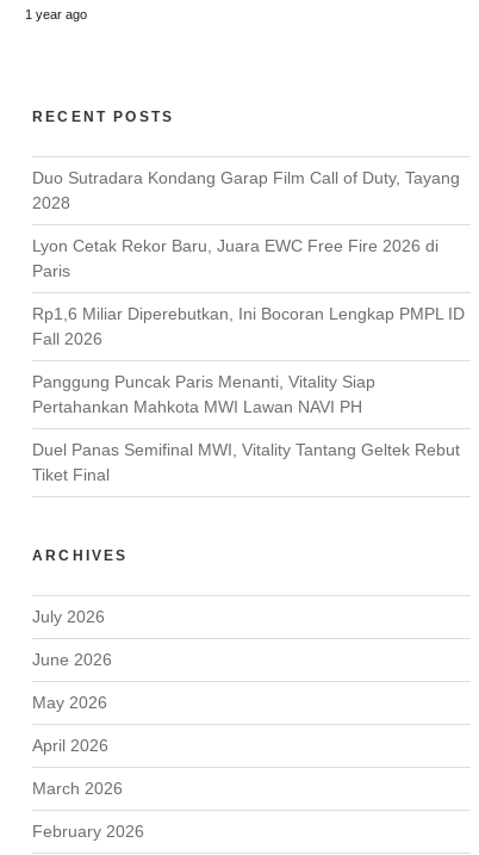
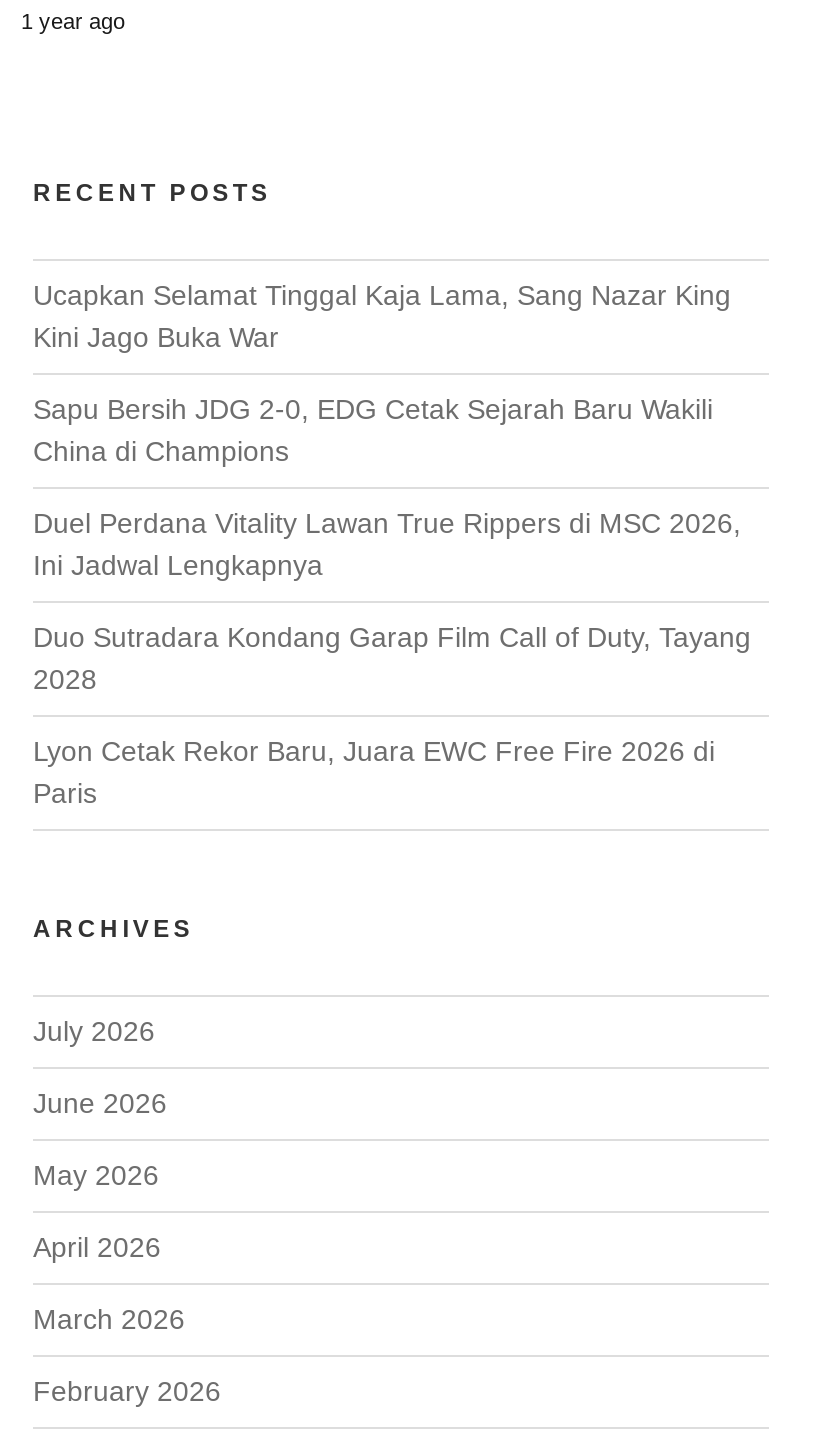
none -> [33,278,741,580] Ucapkan Selamat Tinggal Kaja Lama, Sang Nazar King | Kini Jago Buka War | Sapu Bersih JDG 2-0, EDG Cetak Sejarah Baru Wakili | China di Champions | Duel Perdana Vitality Lawan True Rippers di MSC 2026, | Ini Jadwal Lengkapnya
moved [32,168,460,280] -> [33,620,751,808]: Duo Sutradara Kondang Garap Film Call of Duty, Tayang | 2028 | Lyon Cetak Rekor Baru, Juara EWC Free Fire 2026 di | Paris
[32,304,465,484] Rp1,6 Miliar Diperebutkan, Ini Bocoran Lengkap PMPL ID | Fall 2026 | Panggung Puncak Paris Menanti, Vitality Siap | Pertahankan Mahkota MWI Lawan NAVI PH | Duel Panas Semifinal MWI, Vitality Tantang Geltek Rebut | Tiket Final -> none

